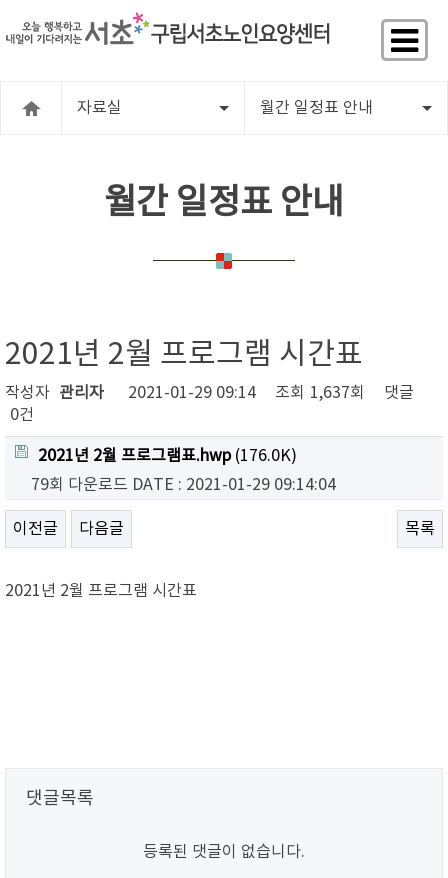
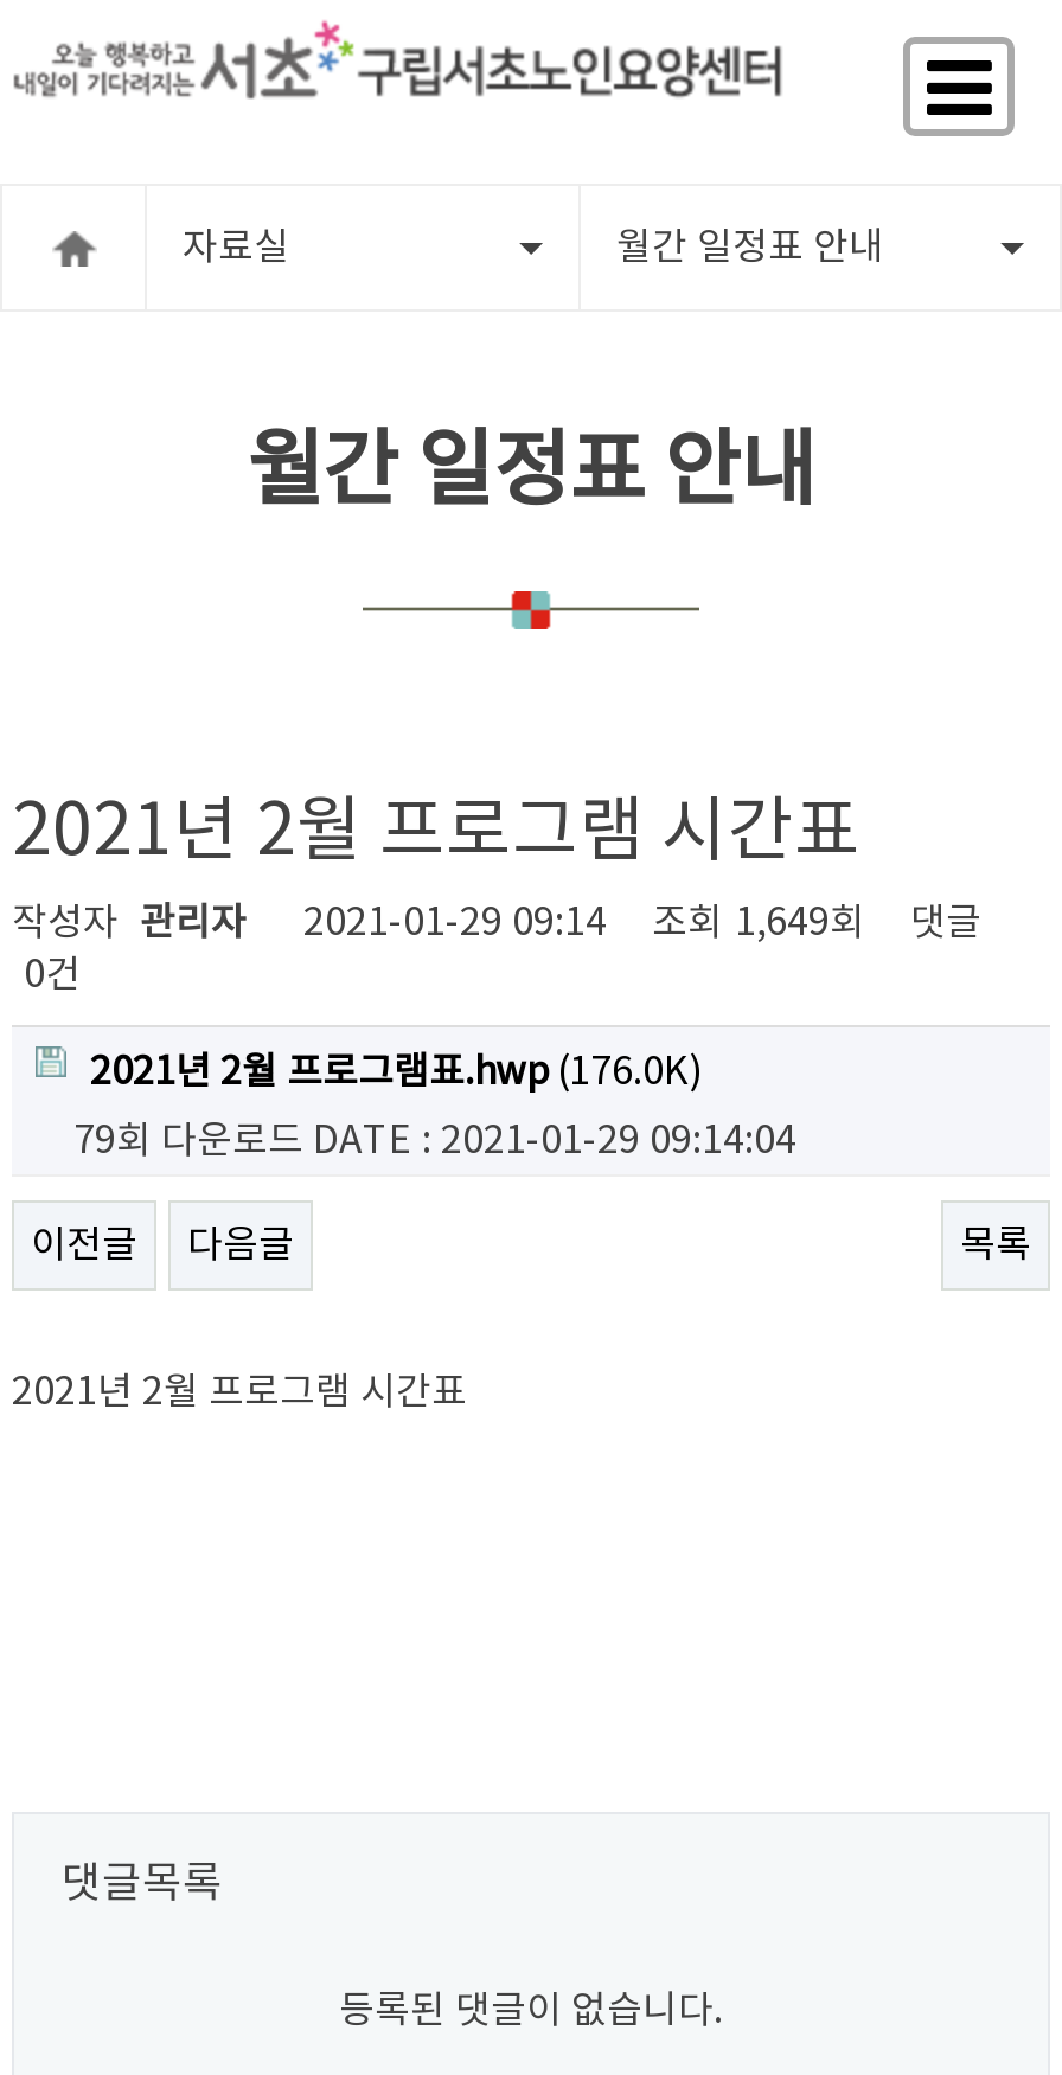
[5,384,414,402] 작성자 관리자 2021-01-29 09:14 조회 1,637회 댓글 -> [12,902,981,944] 작성자 관리자 2021-01-29 09:14 조회 1,649회 댓글

